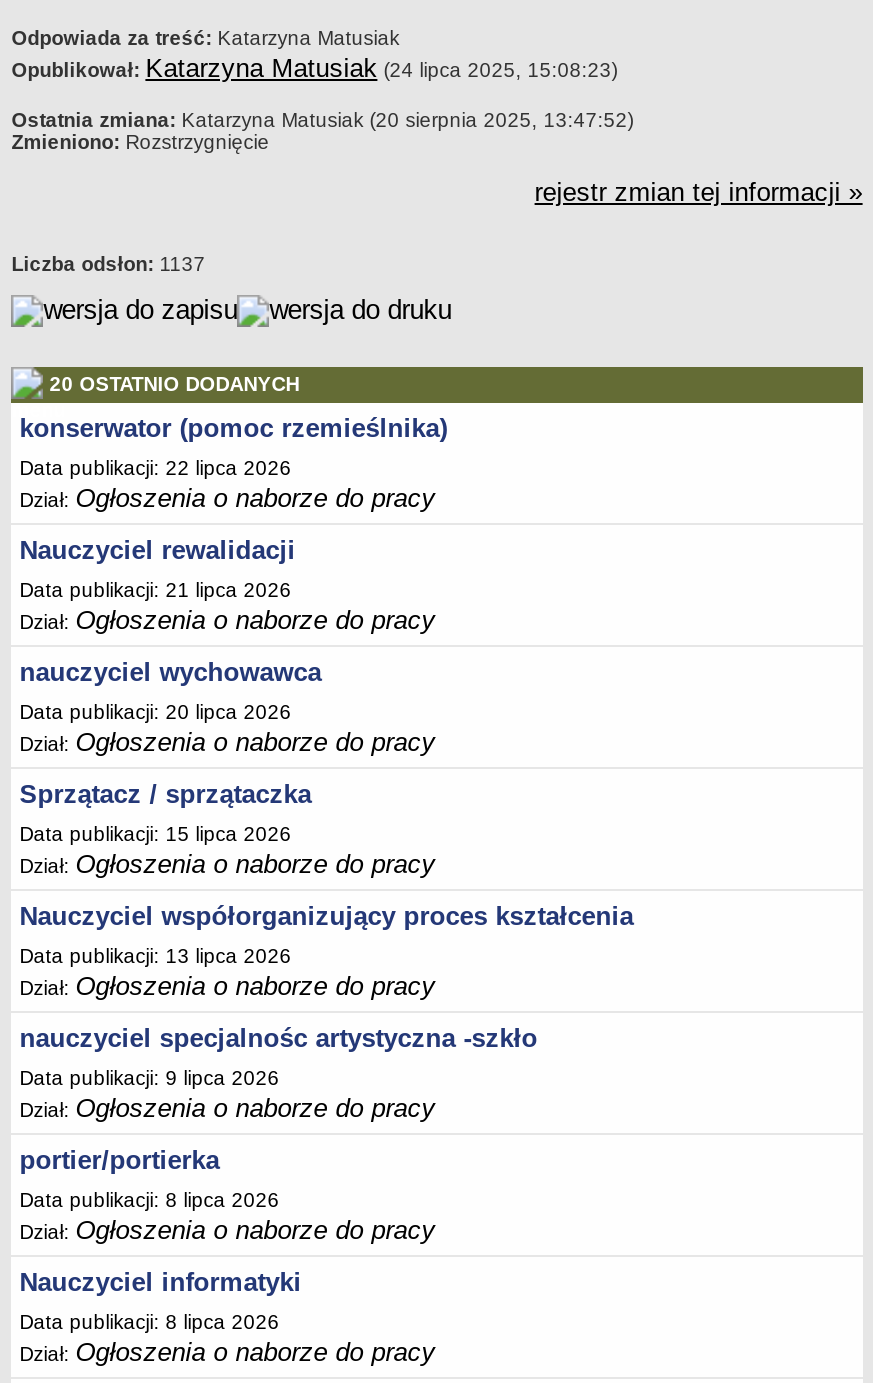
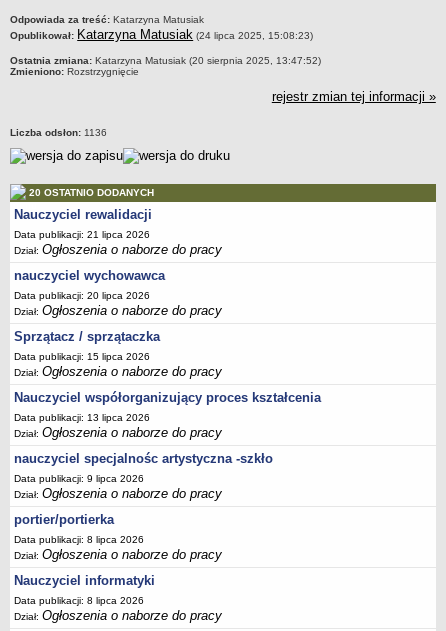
[11,253,205,275] Liczba odsłon: 1137 -> [10,127,107,138] Liczba odsłon: 1136
[19,413,447,513] konserwator (pomoc rzemieślnika) | Data publikacji: 22 lipca 2026 | Dział: Ogłoszenia o naborze do pracy -> none

